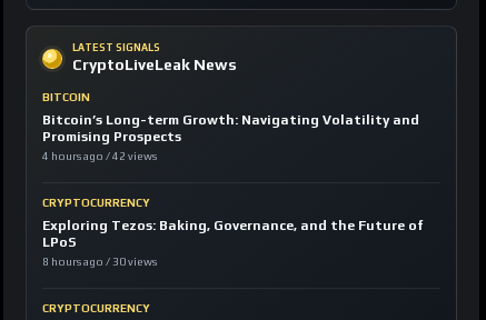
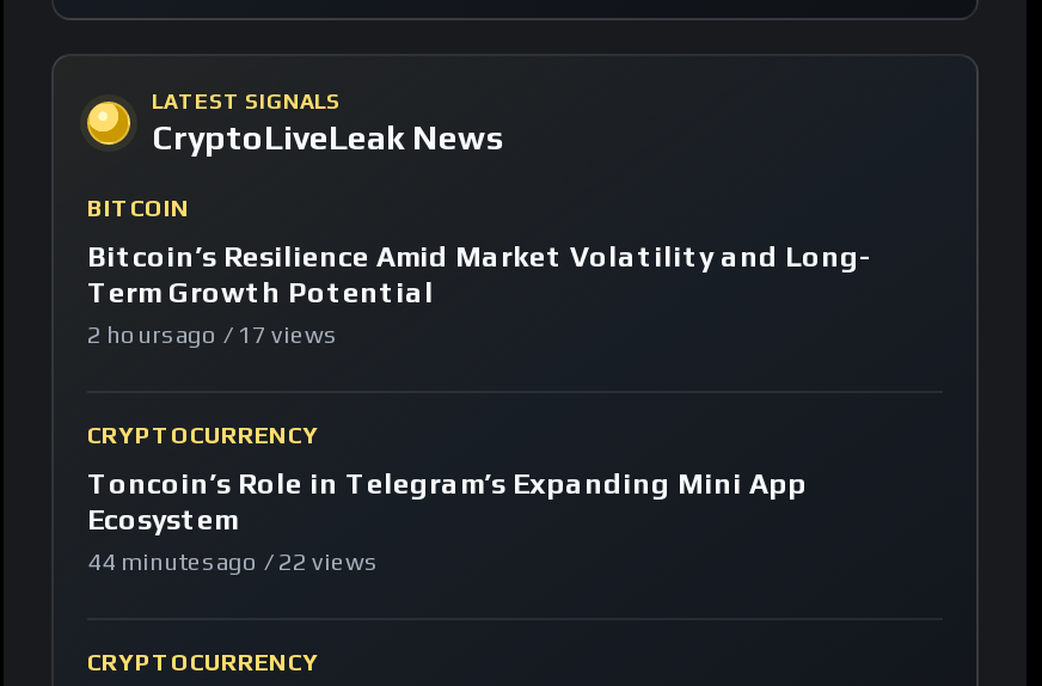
[42,113,419,163] Bitcoin’s Long-term Growth: Navigating Volatility and | Promising Prospects | 4 hours ago / 42 views -> [87,240,874,348] Bitcoin’s Resilience Amid Market Volatility and Long- | Term Growth Potential | 2 hours ago / 17 views
[42,218,424,268] Exploring Tezos: Baking, Governance, and the Future of | LPoS | 8 hours ago / 30 views -> [87,467,807,575] Toncoin’s Role in Telegram’s Expanding Mini App | Ecosystem | 44 minutes ago / 22 views

